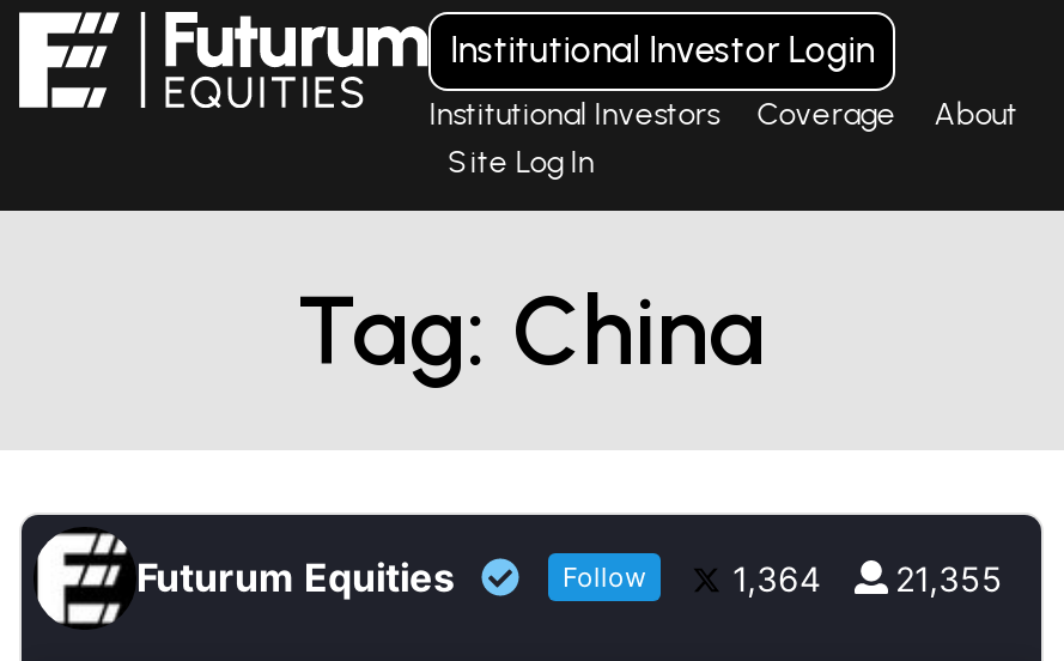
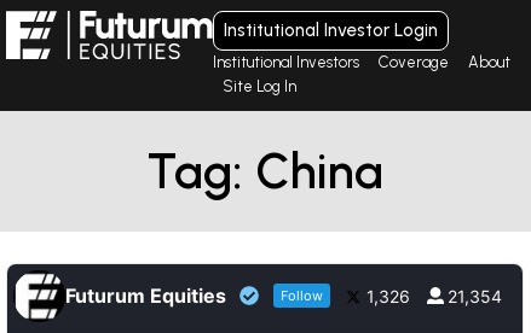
[732,557,1003,598] 1,364 | 21,355 -> [366,285,502,306] 1,326 | 21,354

